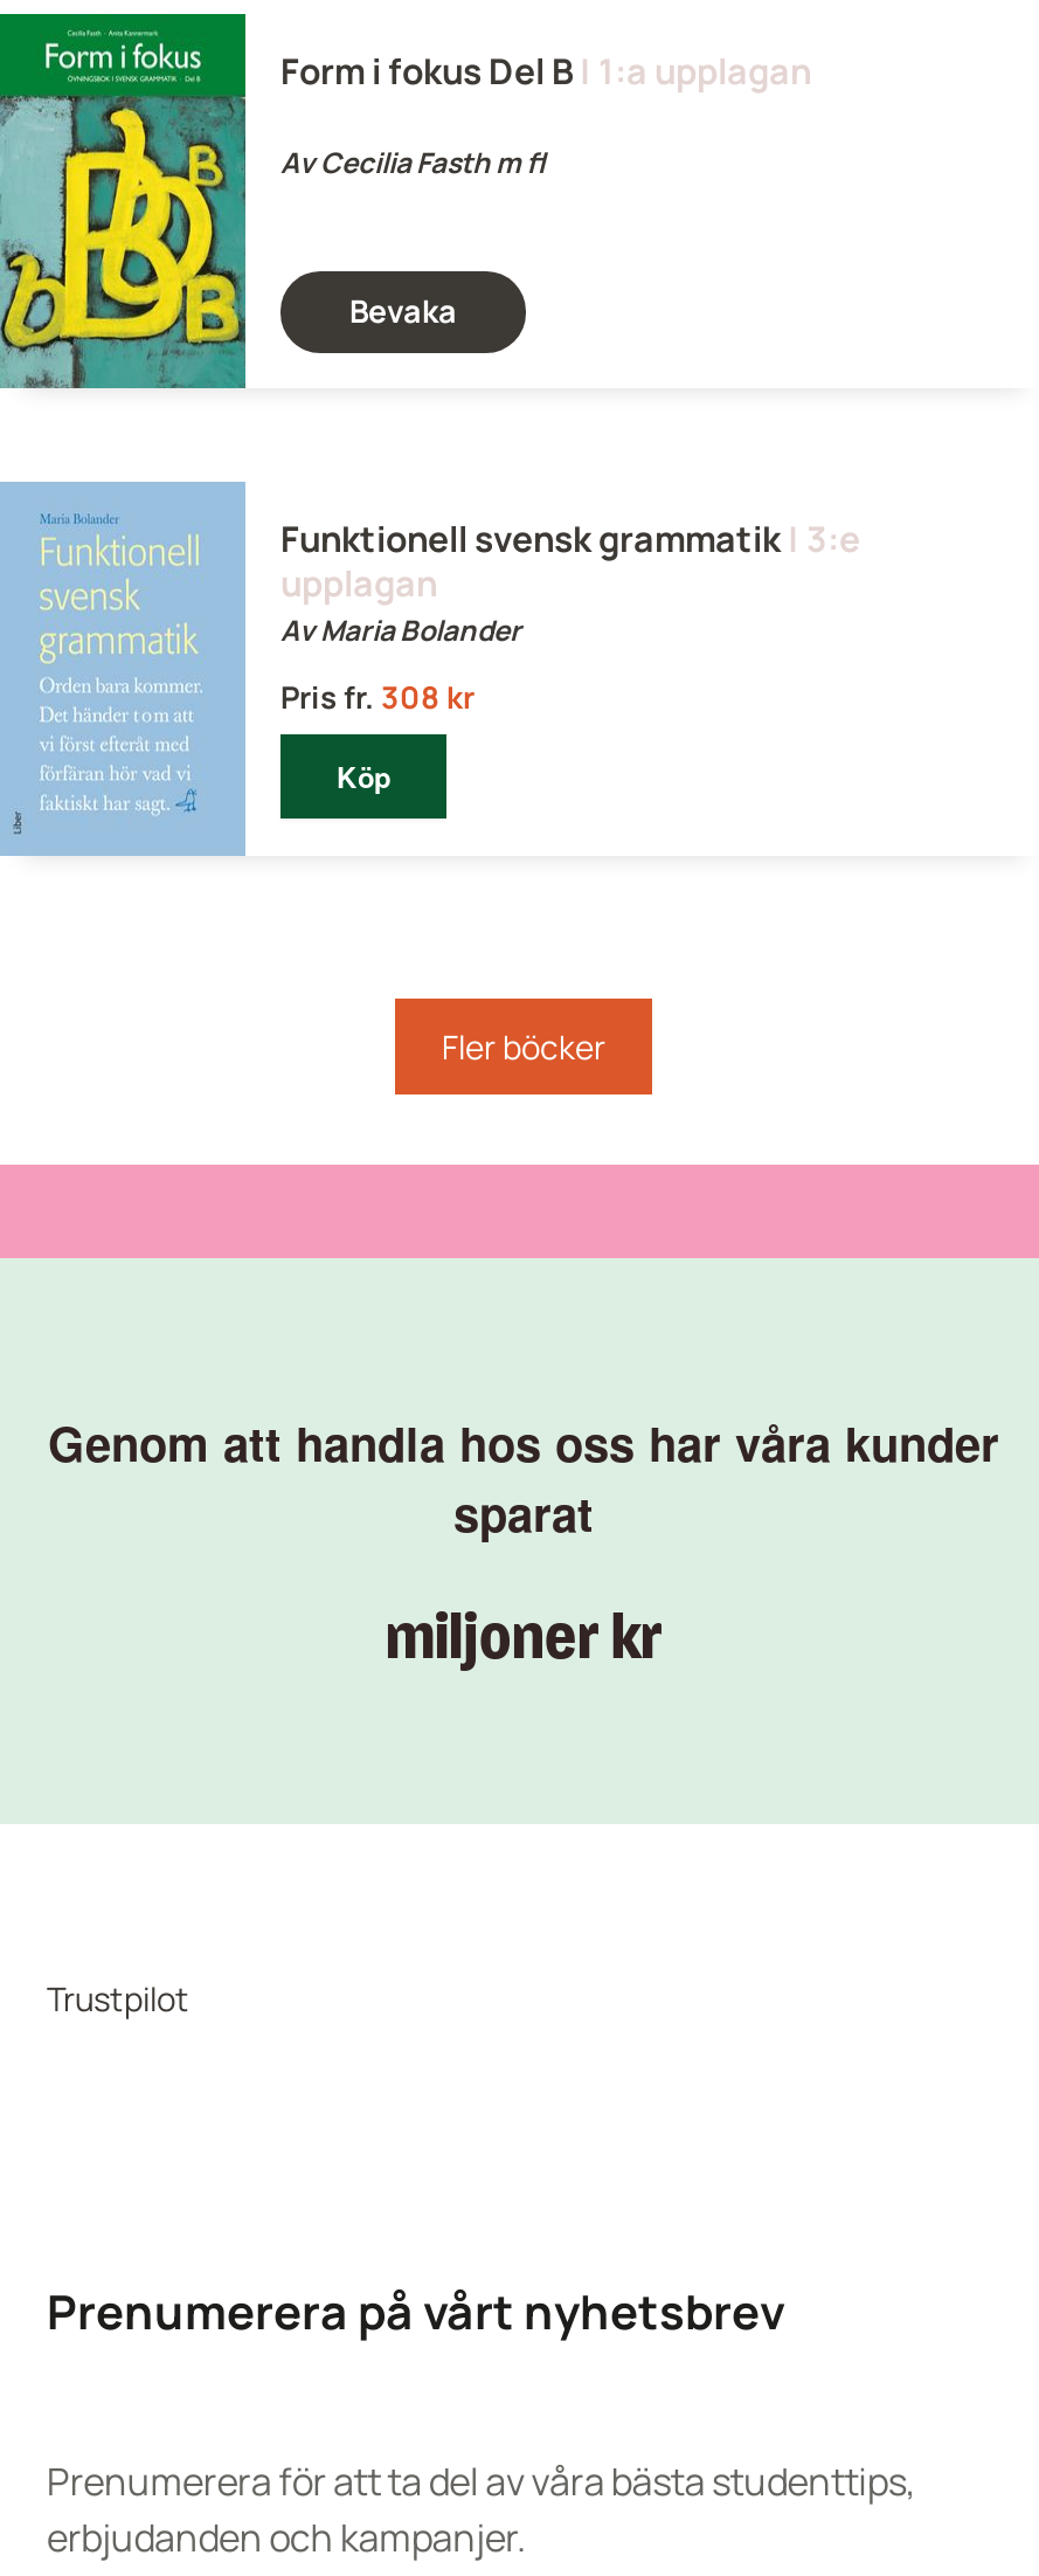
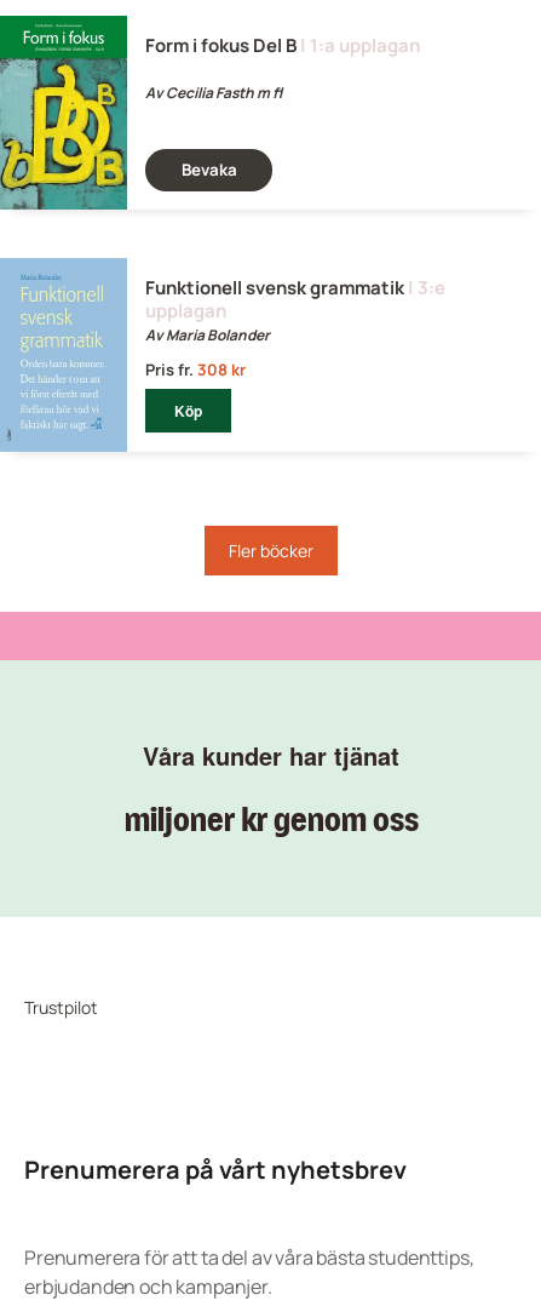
[48,1408,999,1546] Genom att handla hos oss har våra kunder | sparat -> [143,738,399,773] Våra kunder har tjänat
[386,1600,662,1679] miljoner kr -> [124,801,418,842] miljoner kr genom oss

